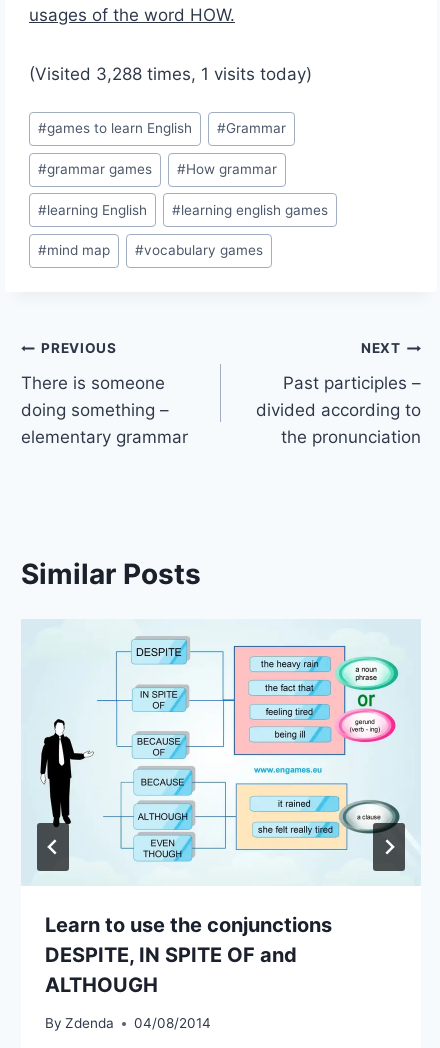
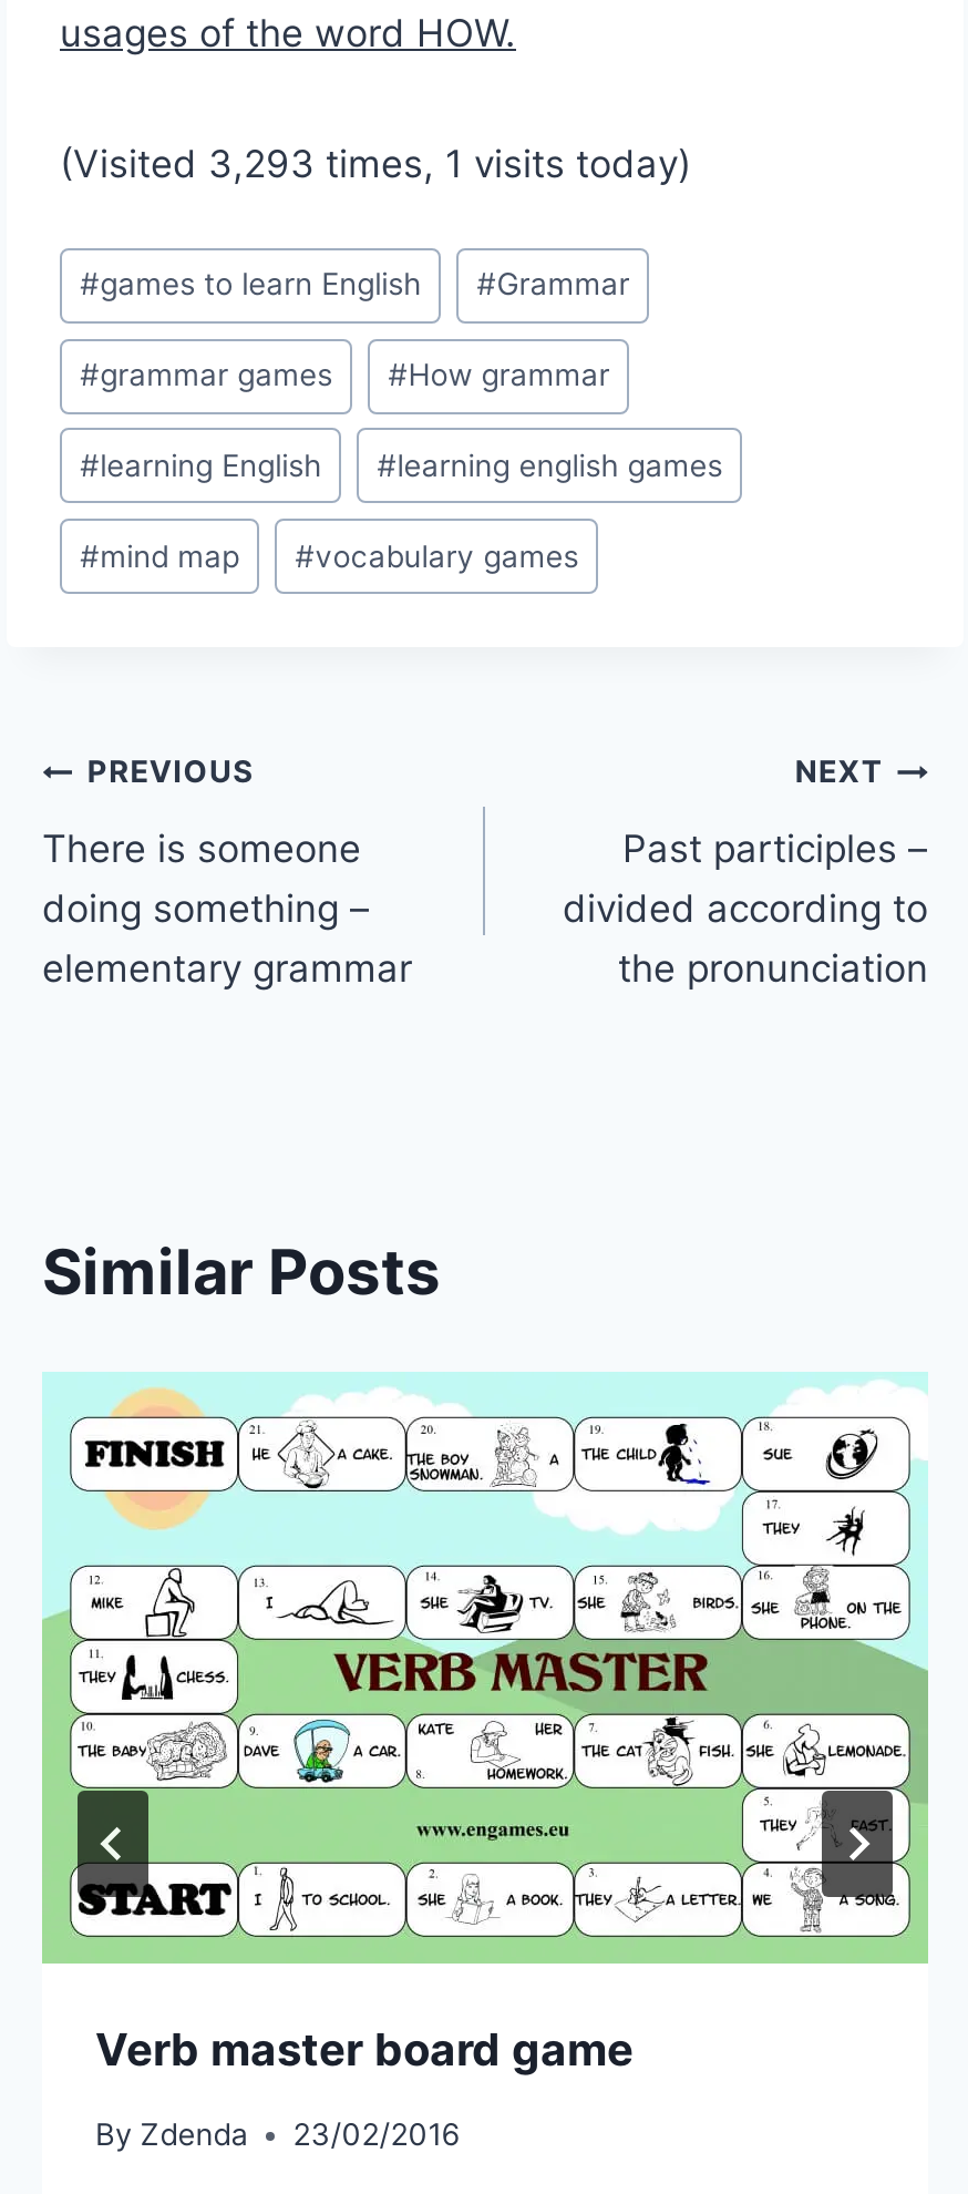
[29,64,312,84] (Visited 3,288 times, 1 visits today) -> [60,142,691,187] (Visited 3,293 times, 1 visits today)
[21,621,421,997] [image] | Learn to use the conjunctions | DESPITE, IN SPITE OF and | ALTHOUGH -> [42,1374,930,2076] [image] | Verb master board game
[45,1015,211,1031] By Zdenda 04/08/2014 -> [95,2117,459,2152] By Zdenda 23/02/2016

